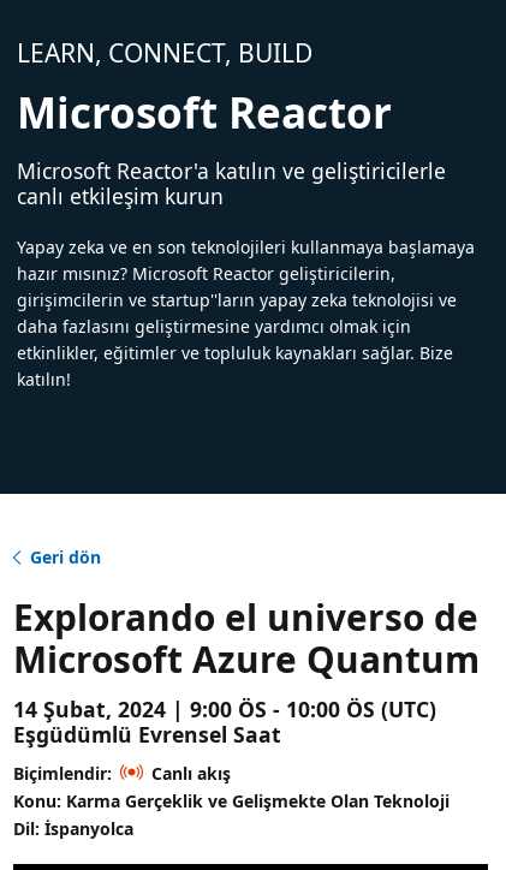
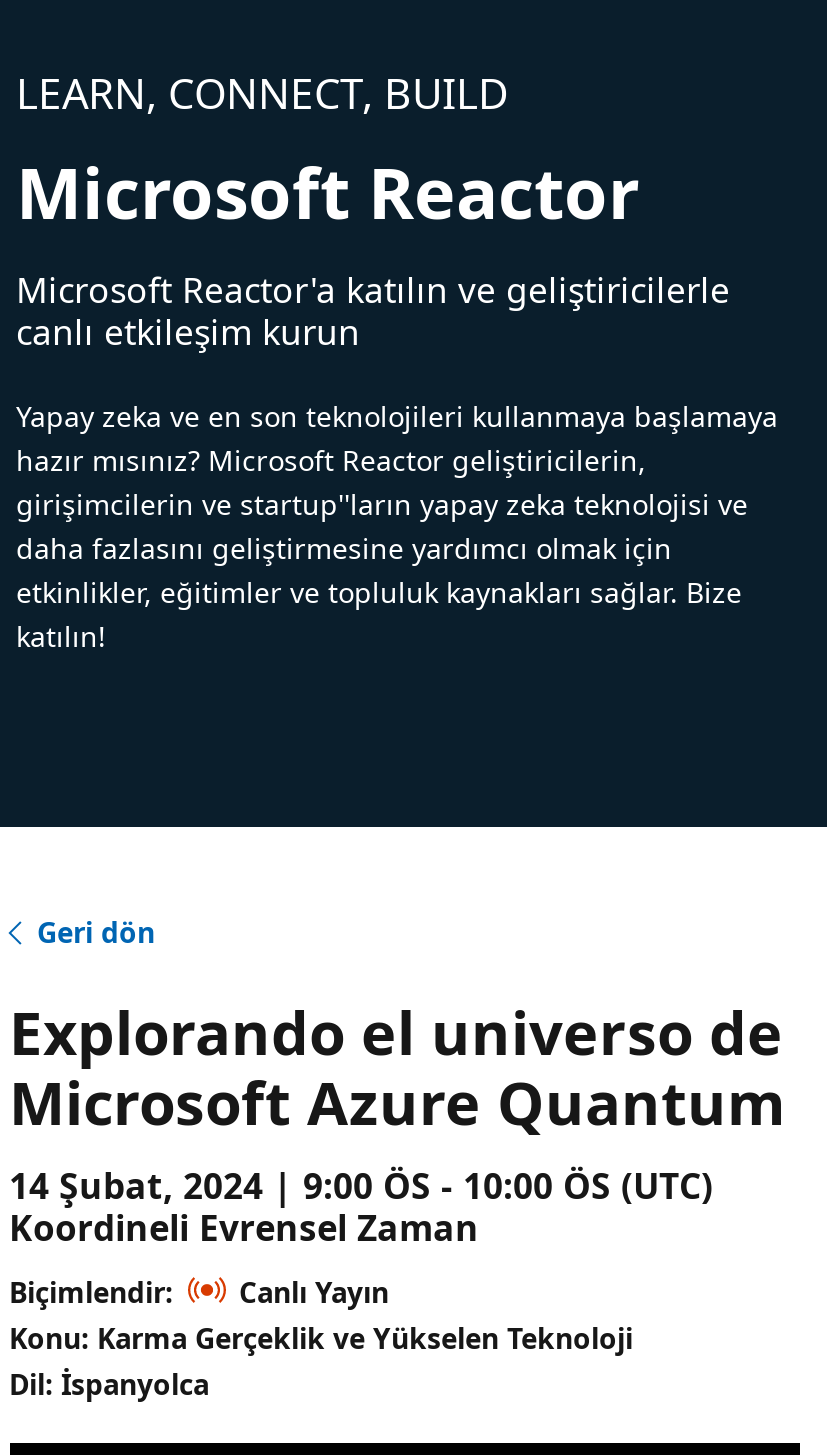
[13,720,281,749] Eşgüdümlü Evrensel Saat -> [9,1203,479,1251] Koordineli Evrensel Zaman
[13,762,449,812] Canlı akış | Konu: Karma Gerçeklik ve Gelişmekte Olan Teknoloji -> [9,1273,633,1357] Canlı Yayın | Konu: Karma Gerçeklik ve Yükselen Teknoloji

